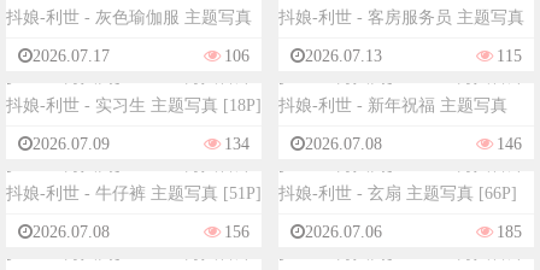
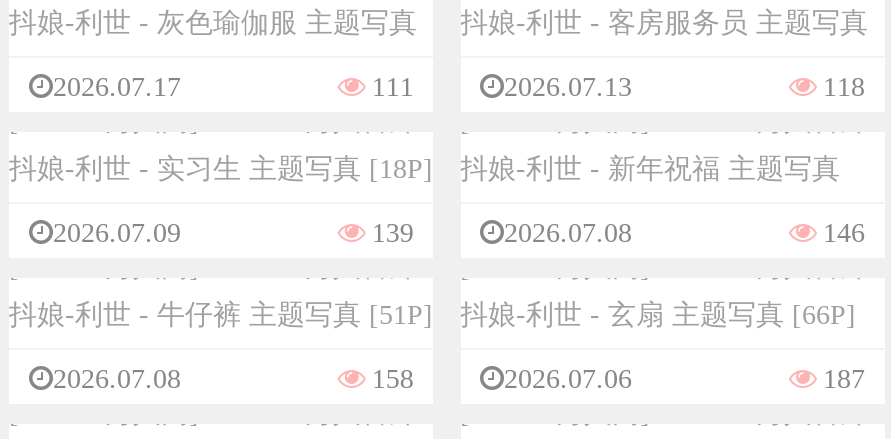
[225,47,250,65] 106 -> [372,73,414,103] 111
[497,47,522,65] 115 -> [823,73,865,103] 118
[225,135,250,153] 134 -> [372,218,414,248] 139
[225,223,250,241] 156 -> [372,364,414,394] 158
[497,223,522,241] 185 -> [823,364,865,394] 187

